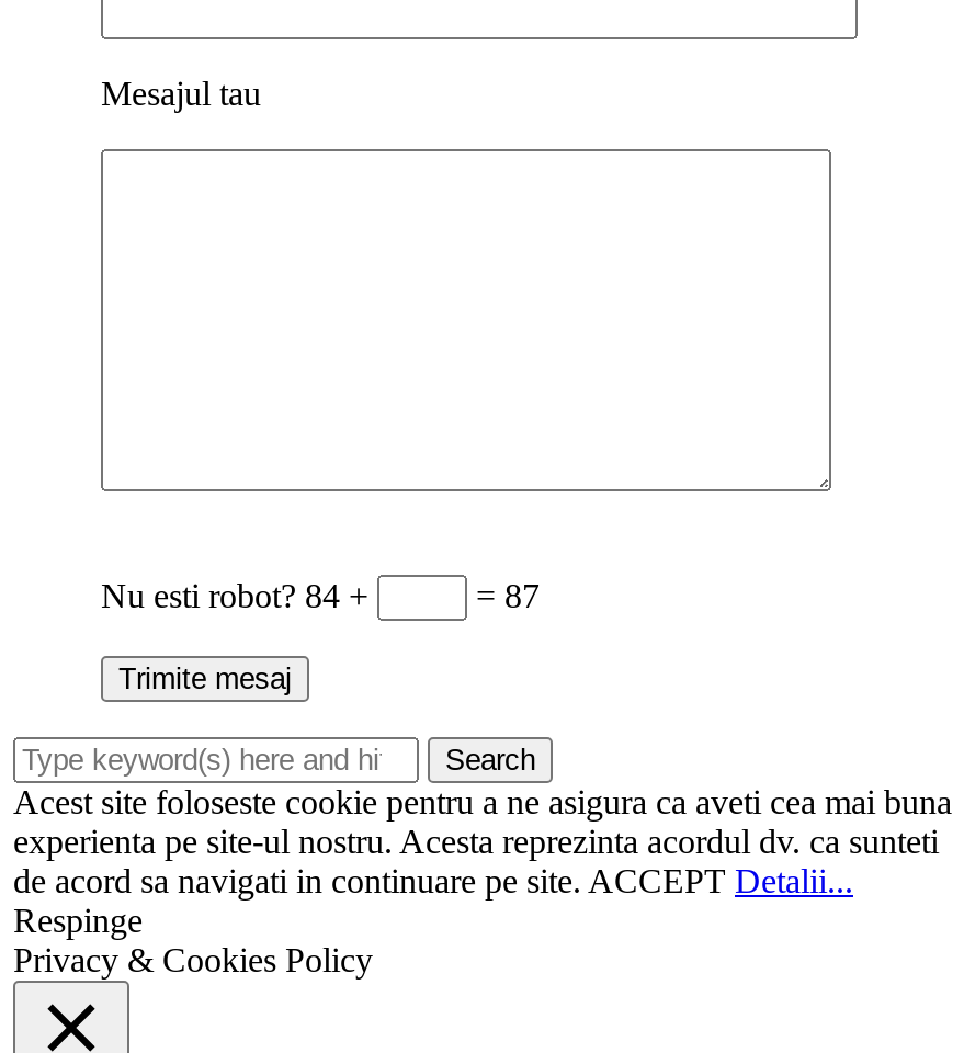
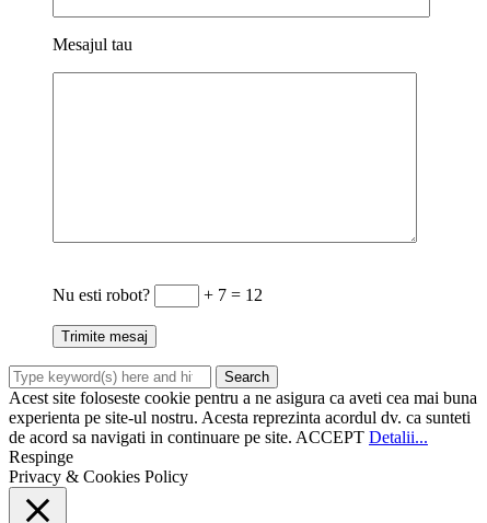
[101,577,540,614] Nu esti robot? 84 + | = 87 -> [53,285,263,304] Nu esti robot? | + 7 = 12

